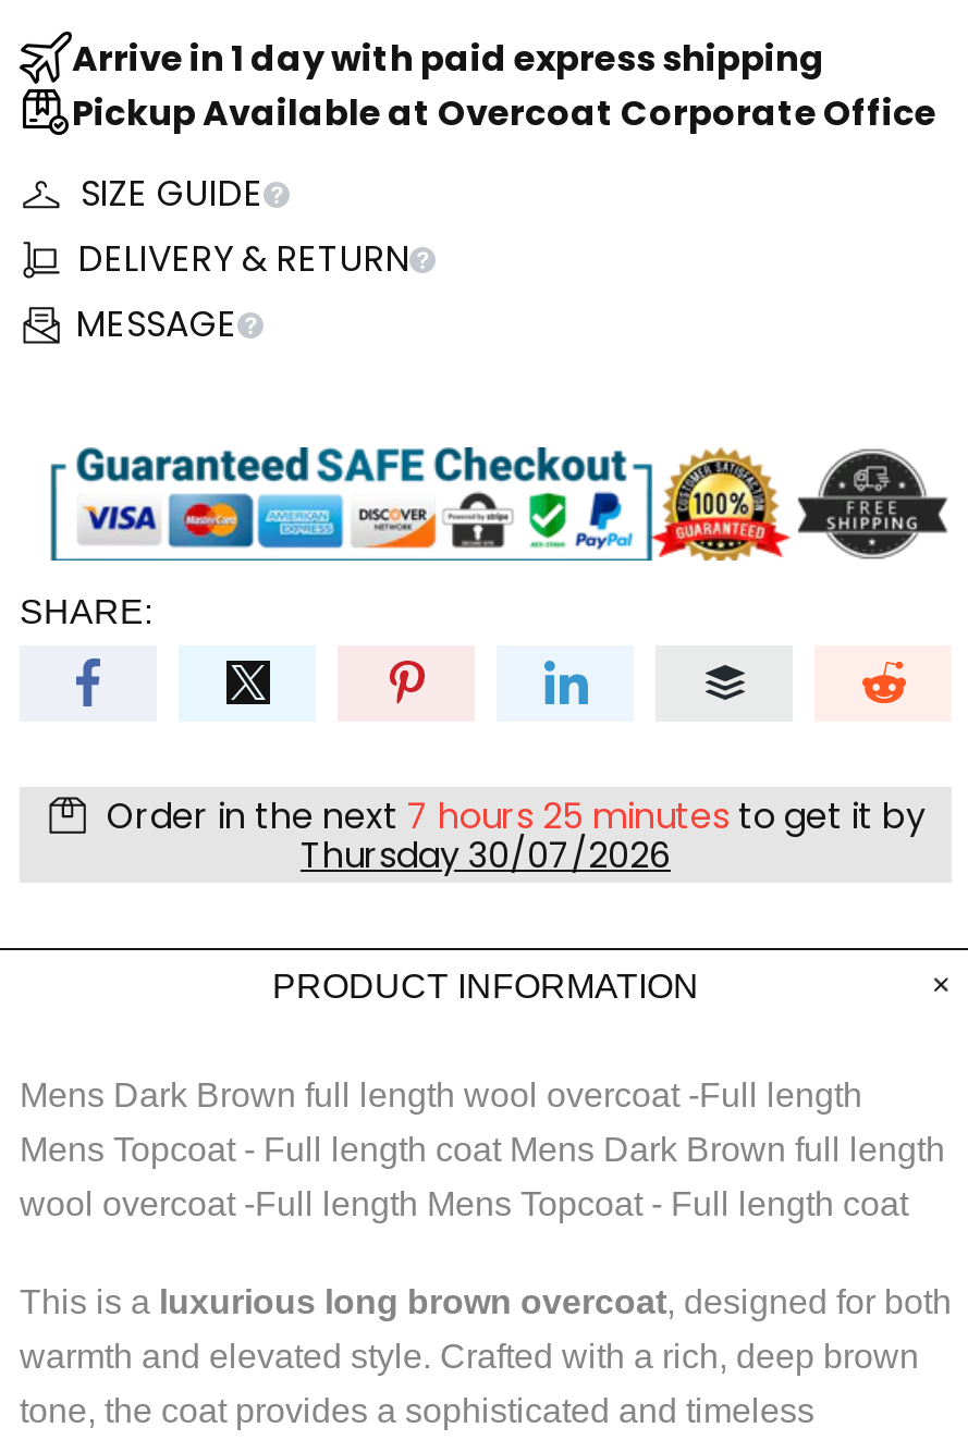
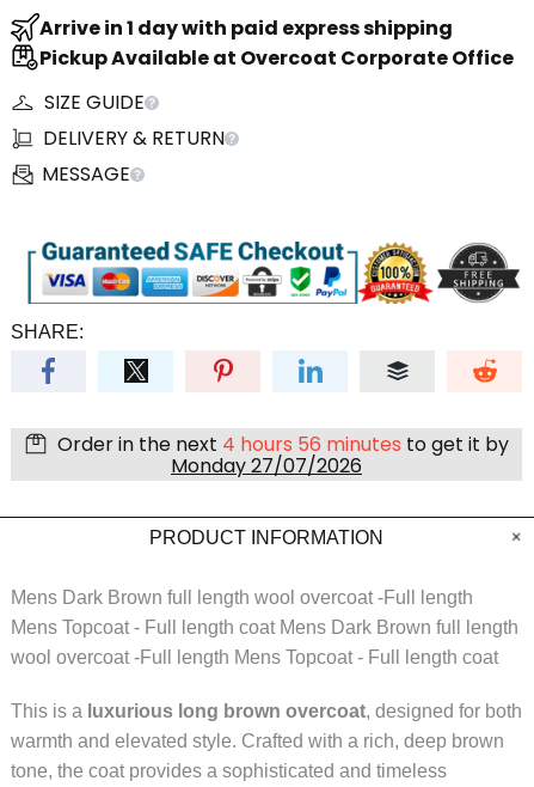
[98,790,926,879] Order in the next 7 hours 25 minutes to get it by | Thursday 30/07/2026 -> [53,430,509,479] Order in the next 4 hours 56 minutes to get it by | Monday 27/07/2026

